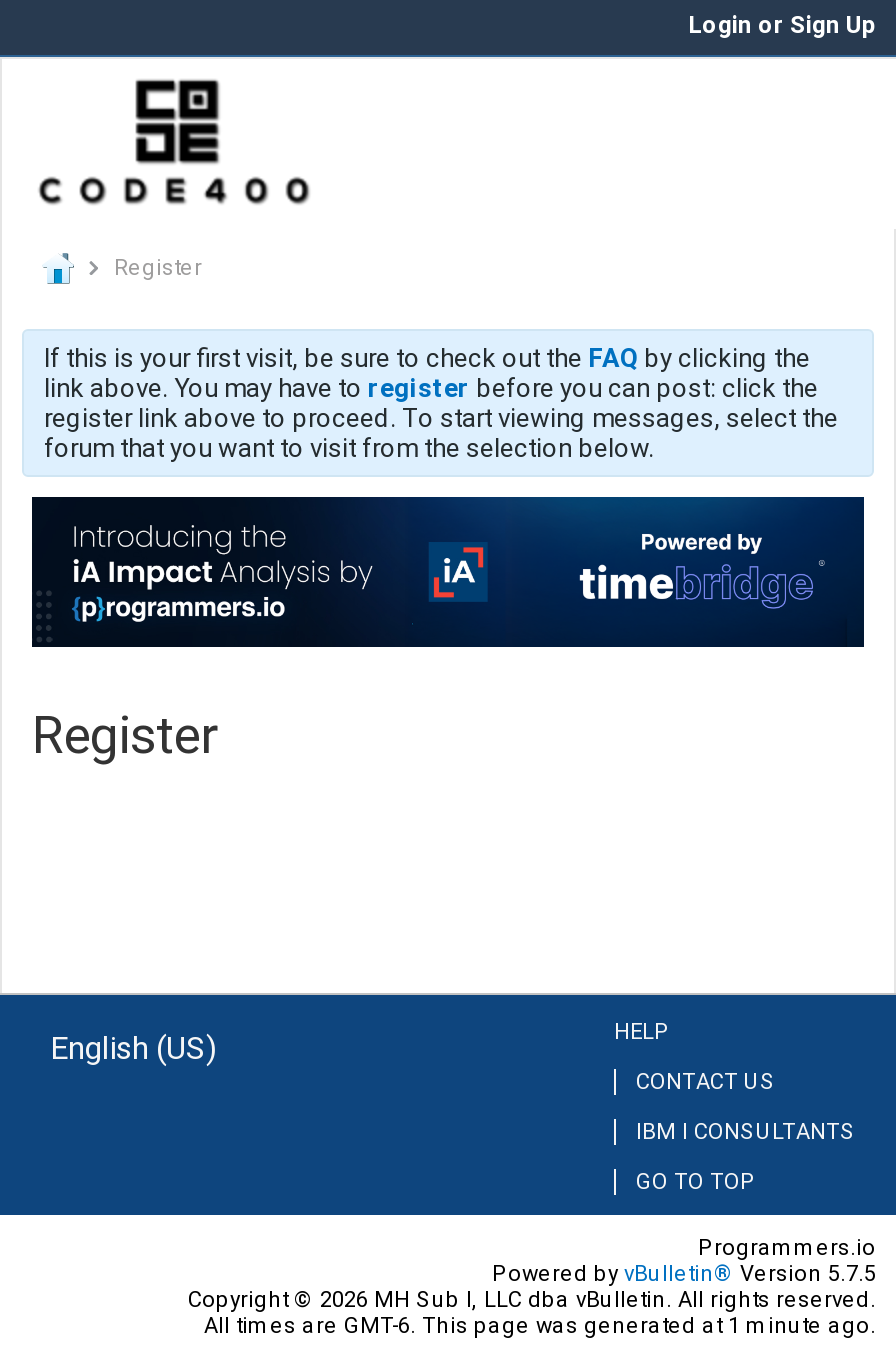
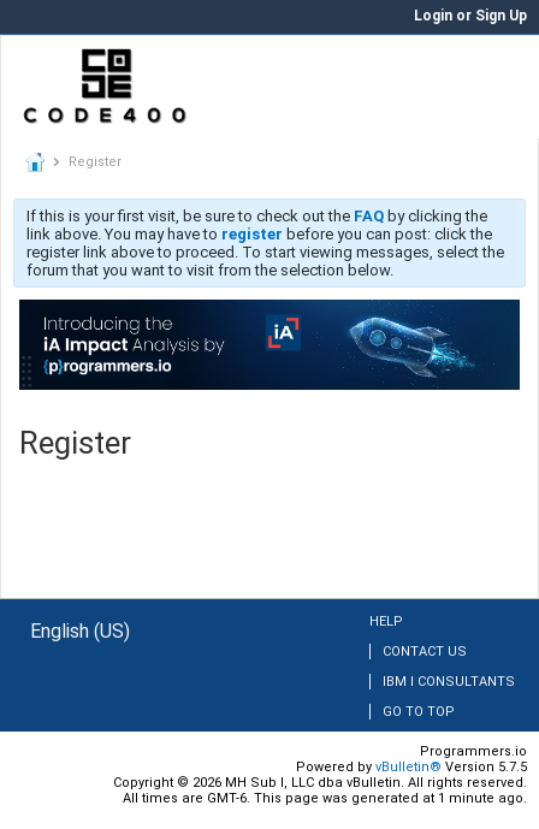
[430,527,496,601] [image] -> [260,316,300,361] [image]
[578,525,824,625] [image] -> [348,315,488,378] [image]

